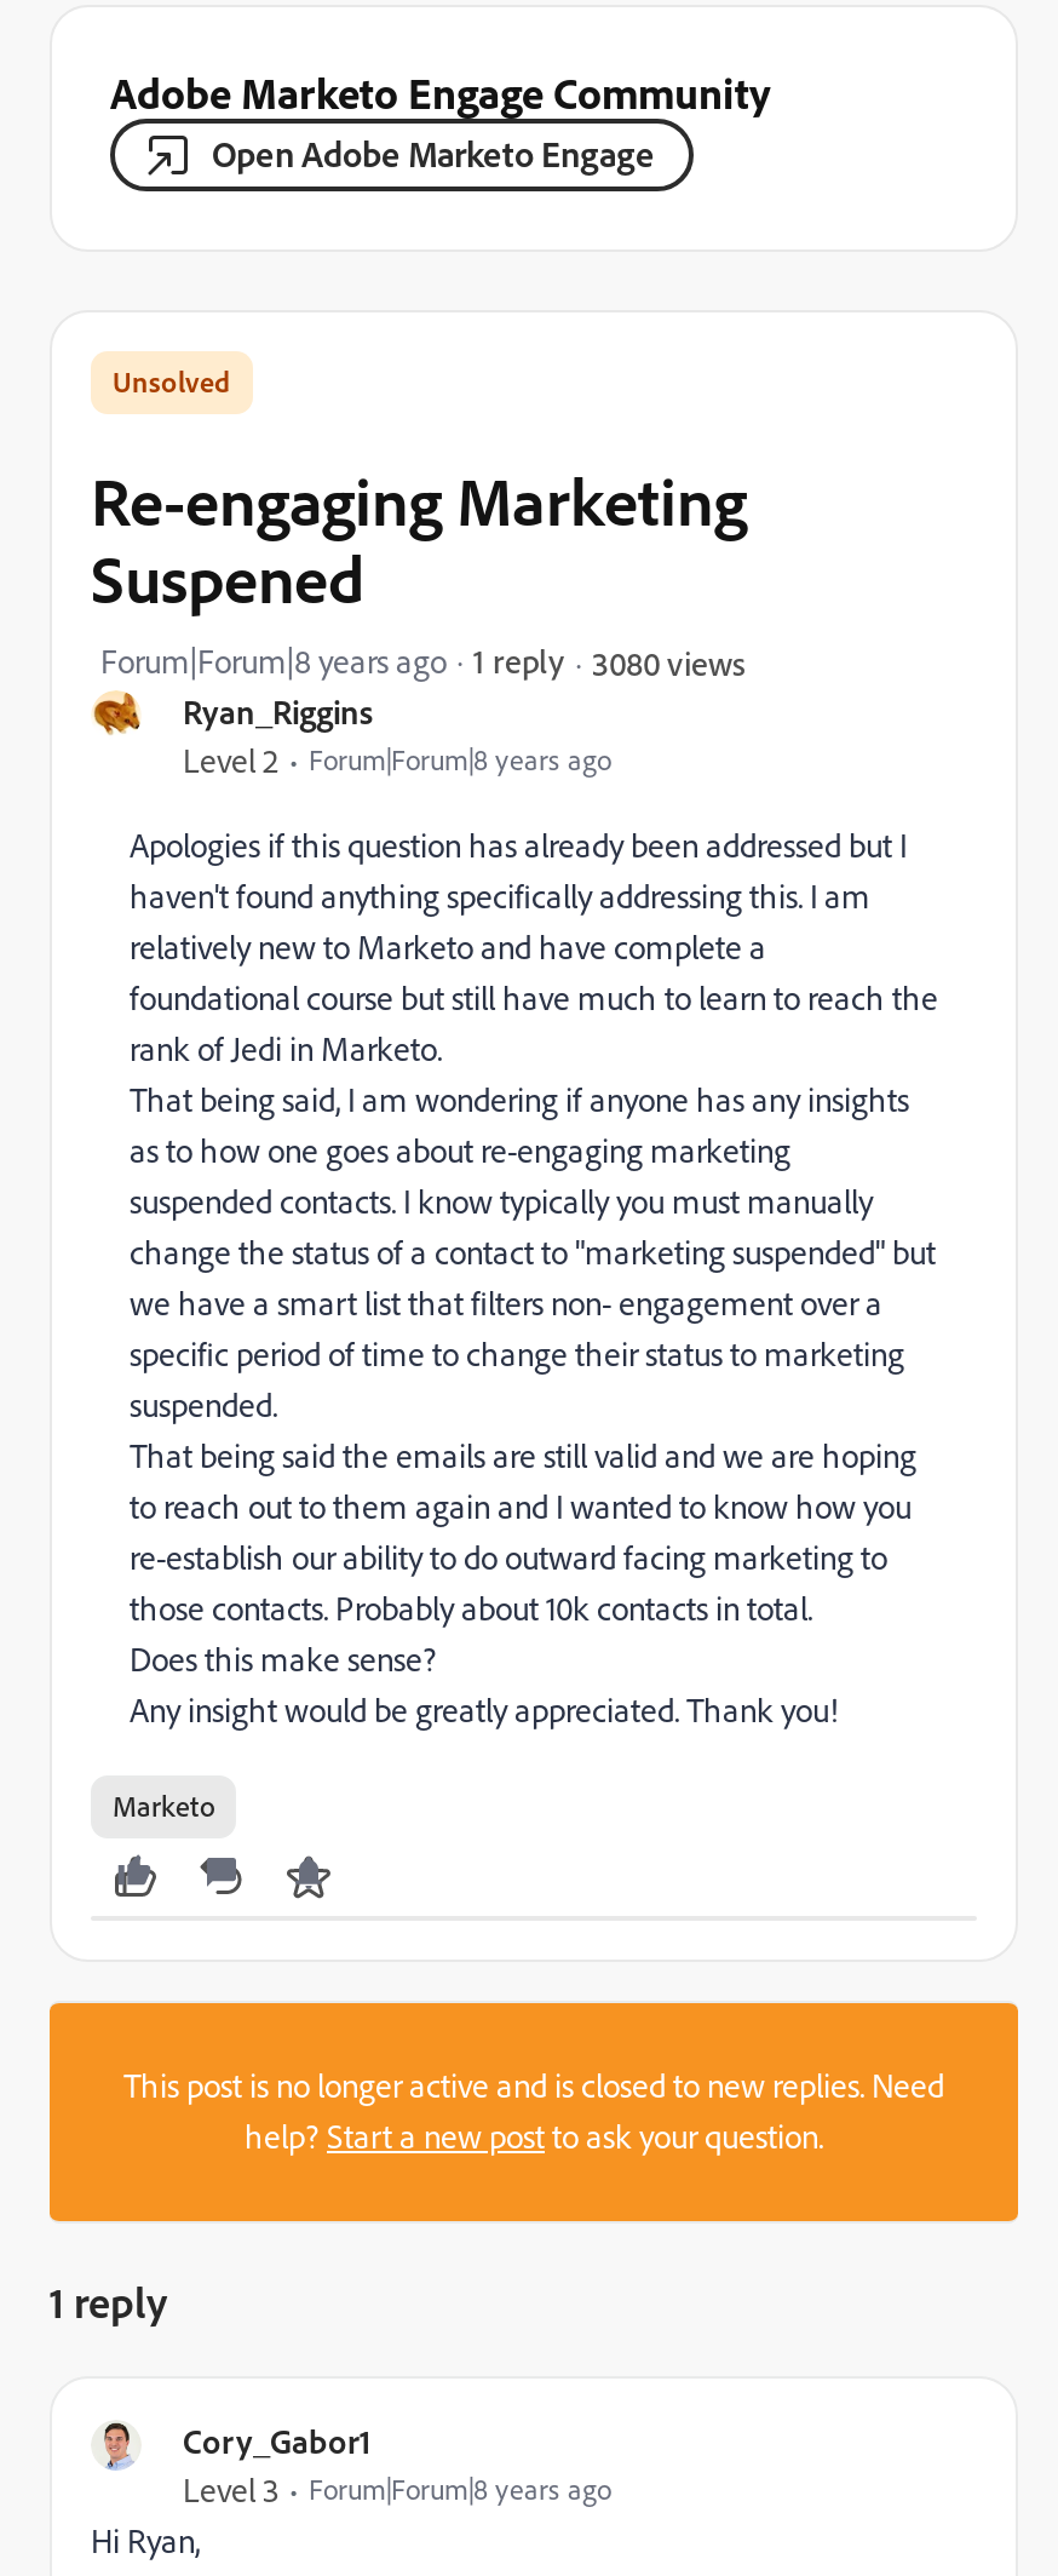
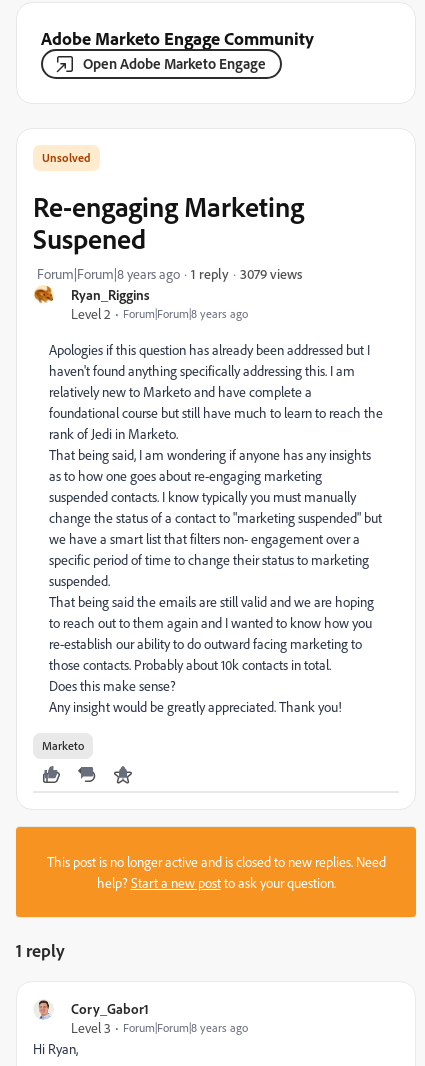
[592,641,744,682] 3080 views -> [240,264,302,281] 3079 views

